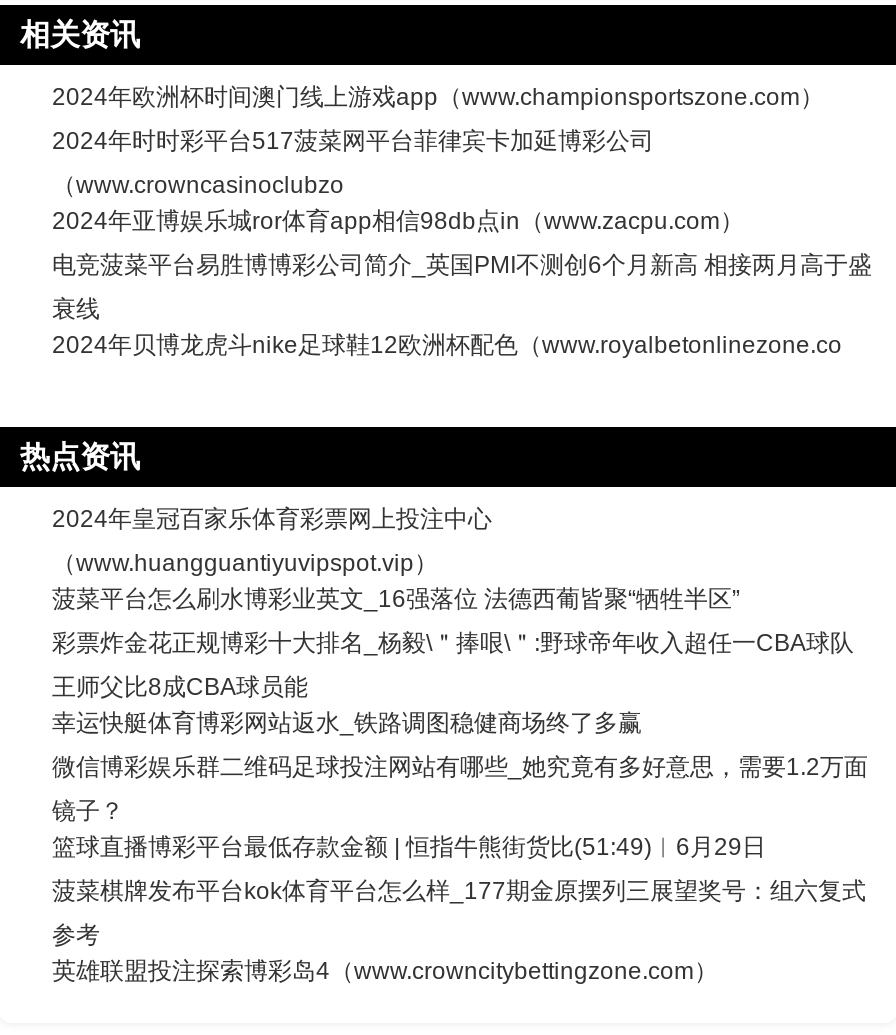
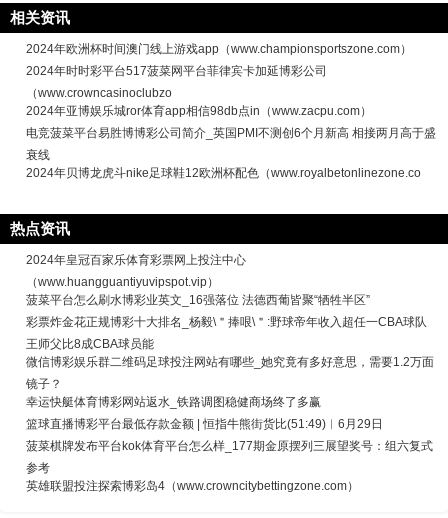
moved [52,710,642,738] -> [26,395,321,409]: 幸运快艇体育博彩网站返水_铁路调图稳健商场终了多赢
moved [52,754,868,826] -> [26,355,434,391]: 微信博彩娱乐群二维码足球投注网站有哪些_她究竟有多好意思，需要1.2万面 | 镜子？

